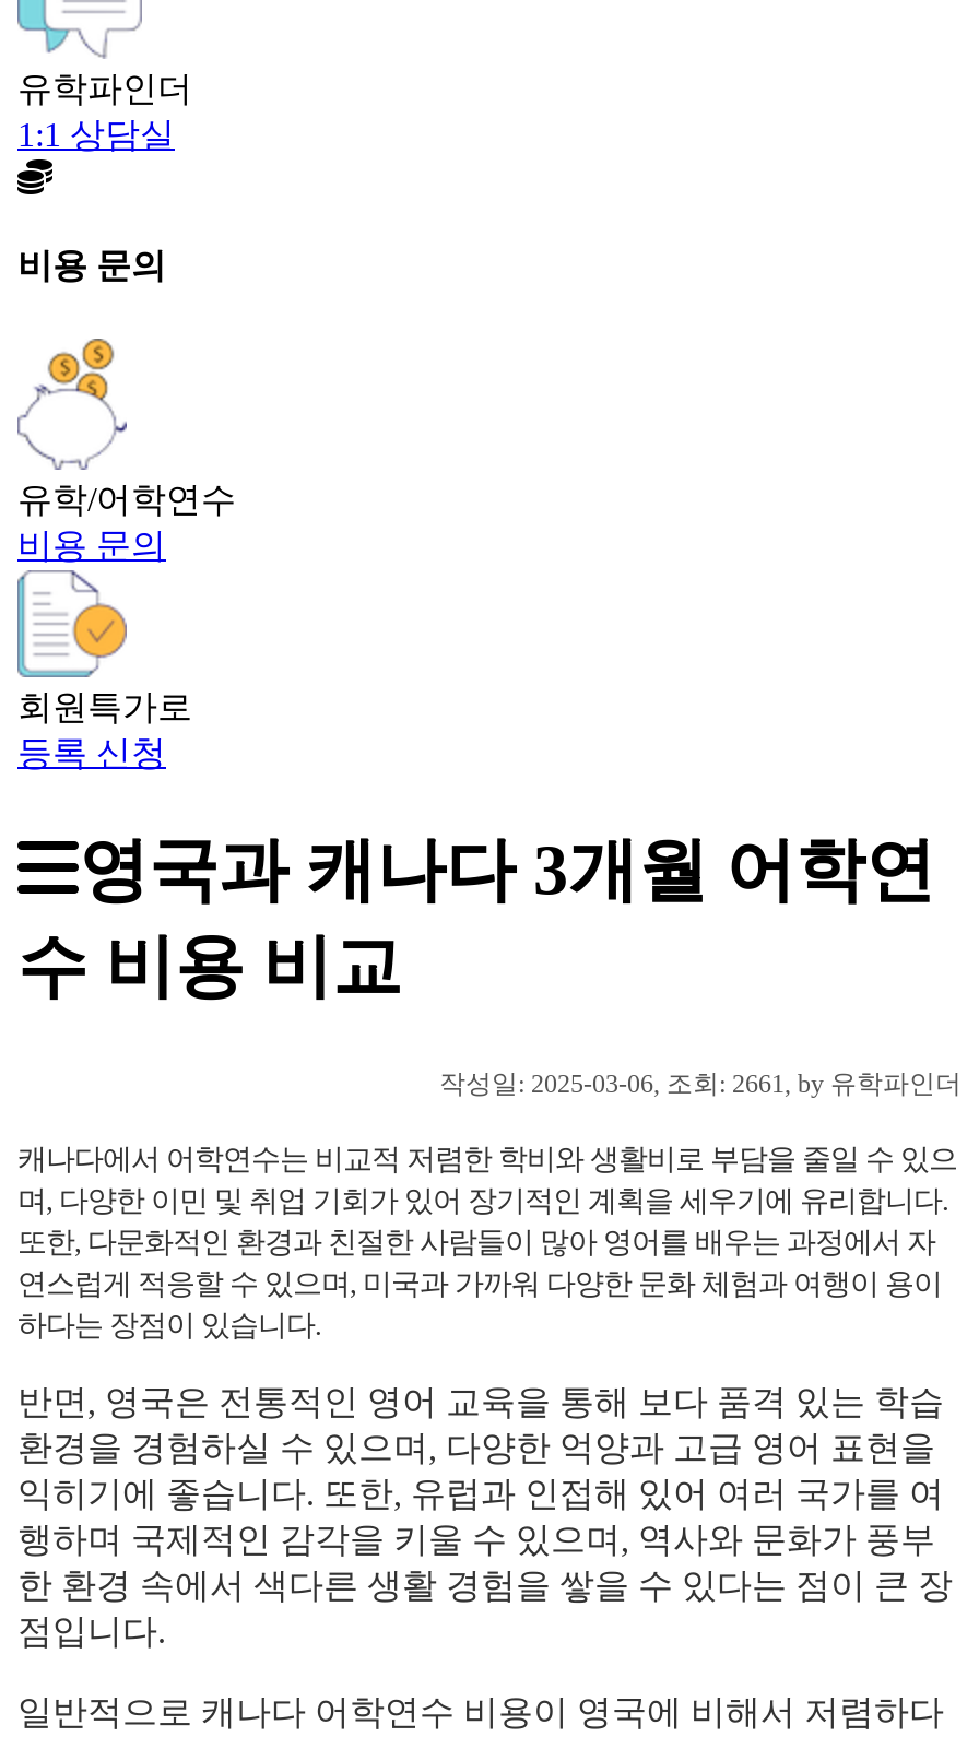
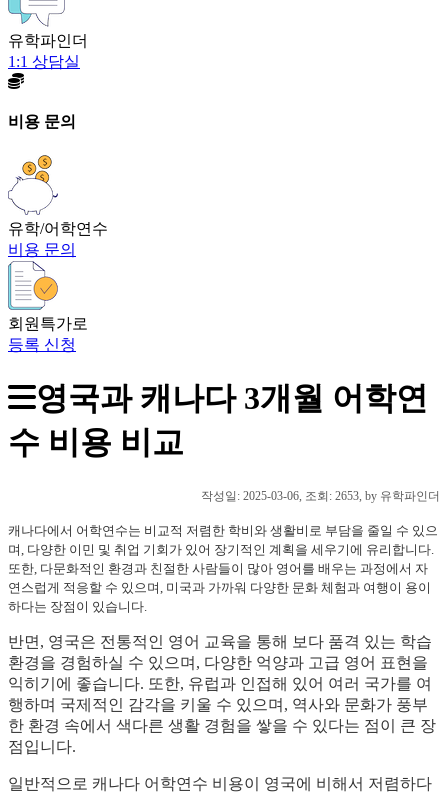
[439,1069,962,1100] 작성일: 2025-03-06, 조회: 2661, by 유학파인더 -> [201,489,440,503] 작성일: 2025-03-06, 조회: 2653, by 유학파인더

